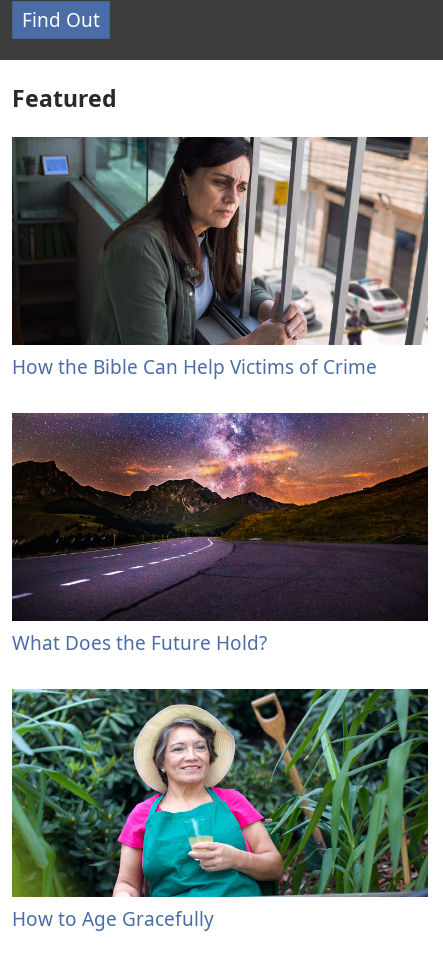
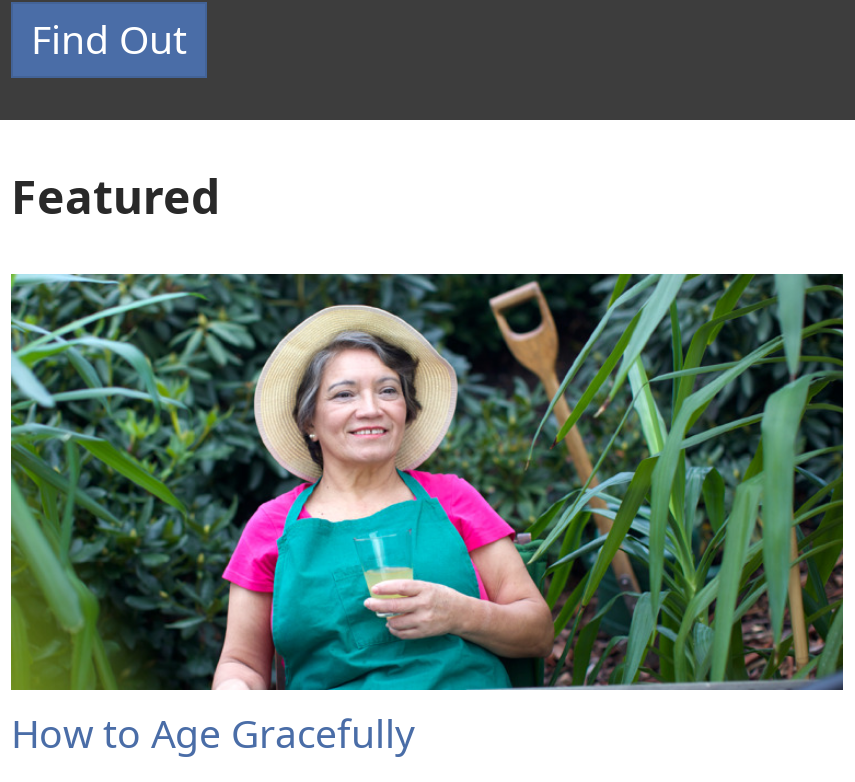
[11,136,428,380] [image] | How the Bible Can Help Victims of Crime -> none
[11,412,429,656] [image] | What Does the Future Hold? -> none

